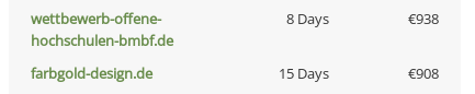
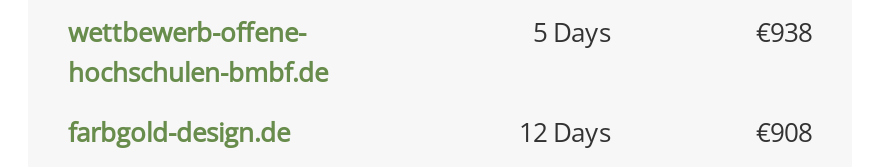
[286,9,329,28] 8 Days -> [533,14,611,50] 5 Days
[278,63,329,83] 15 Days -> [519,114,611,150] 12 Days

